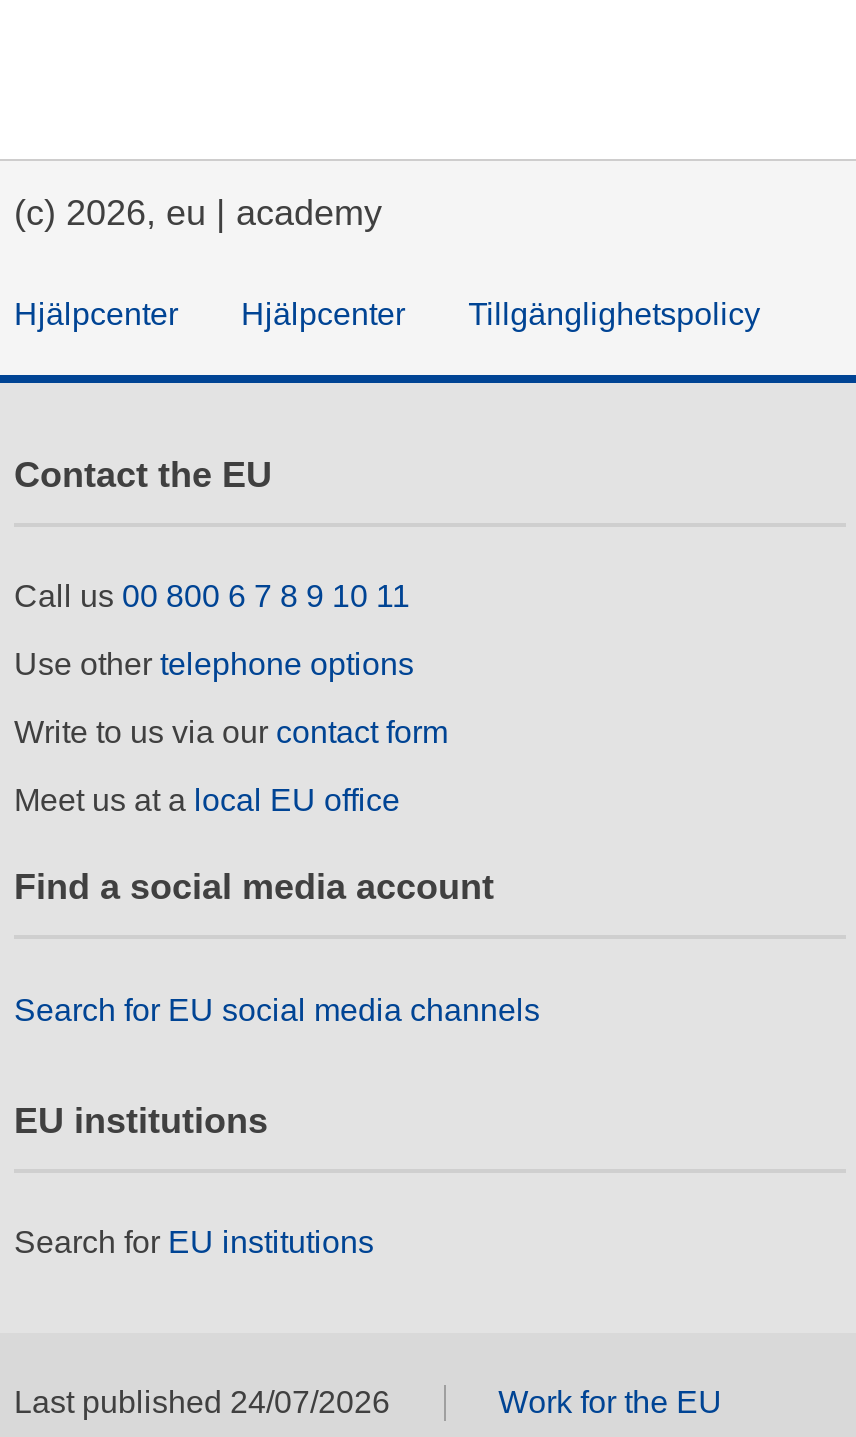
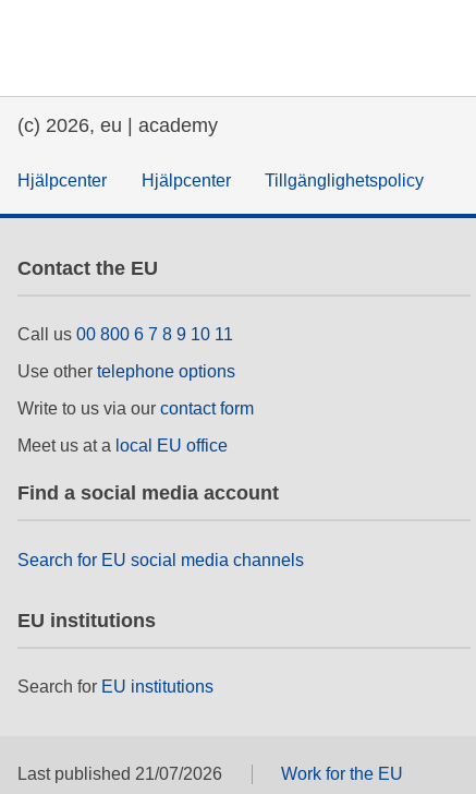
[14,1386,390,1420] Last published 24/07/2026 -> [17,765,222,784] Last published 21/07/2026

